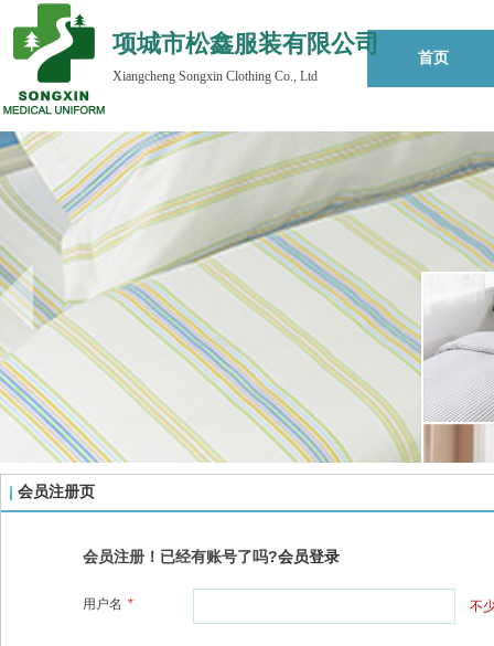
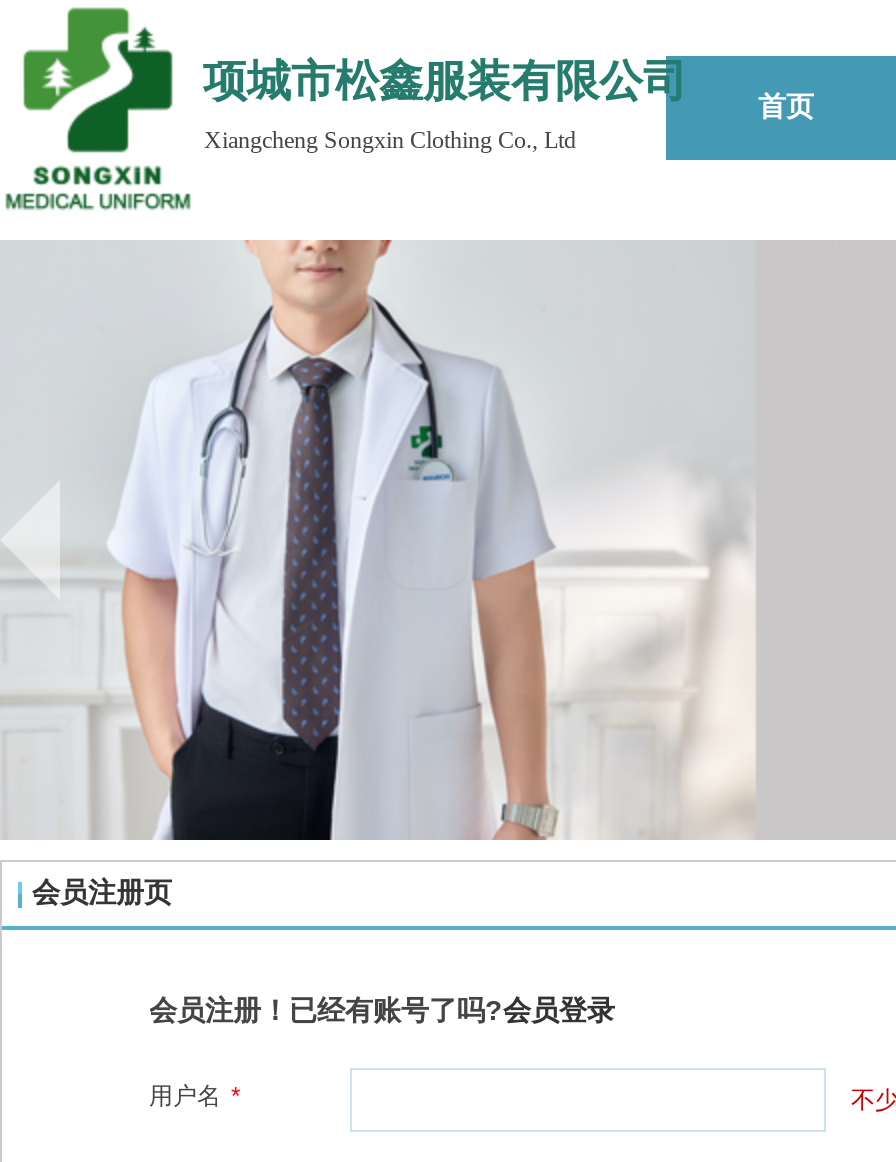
[3,130,491,464] [image] -> [6,238,890,842] [image]

